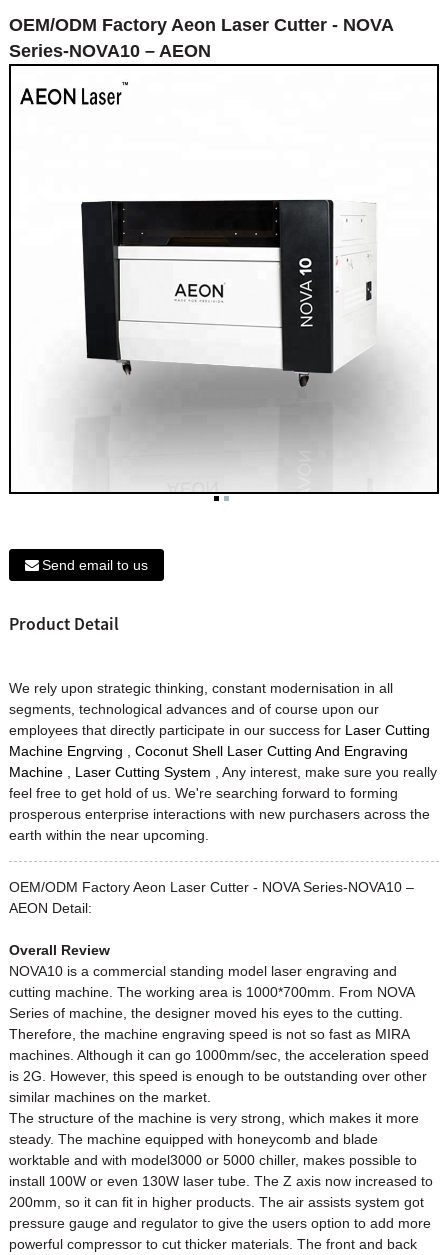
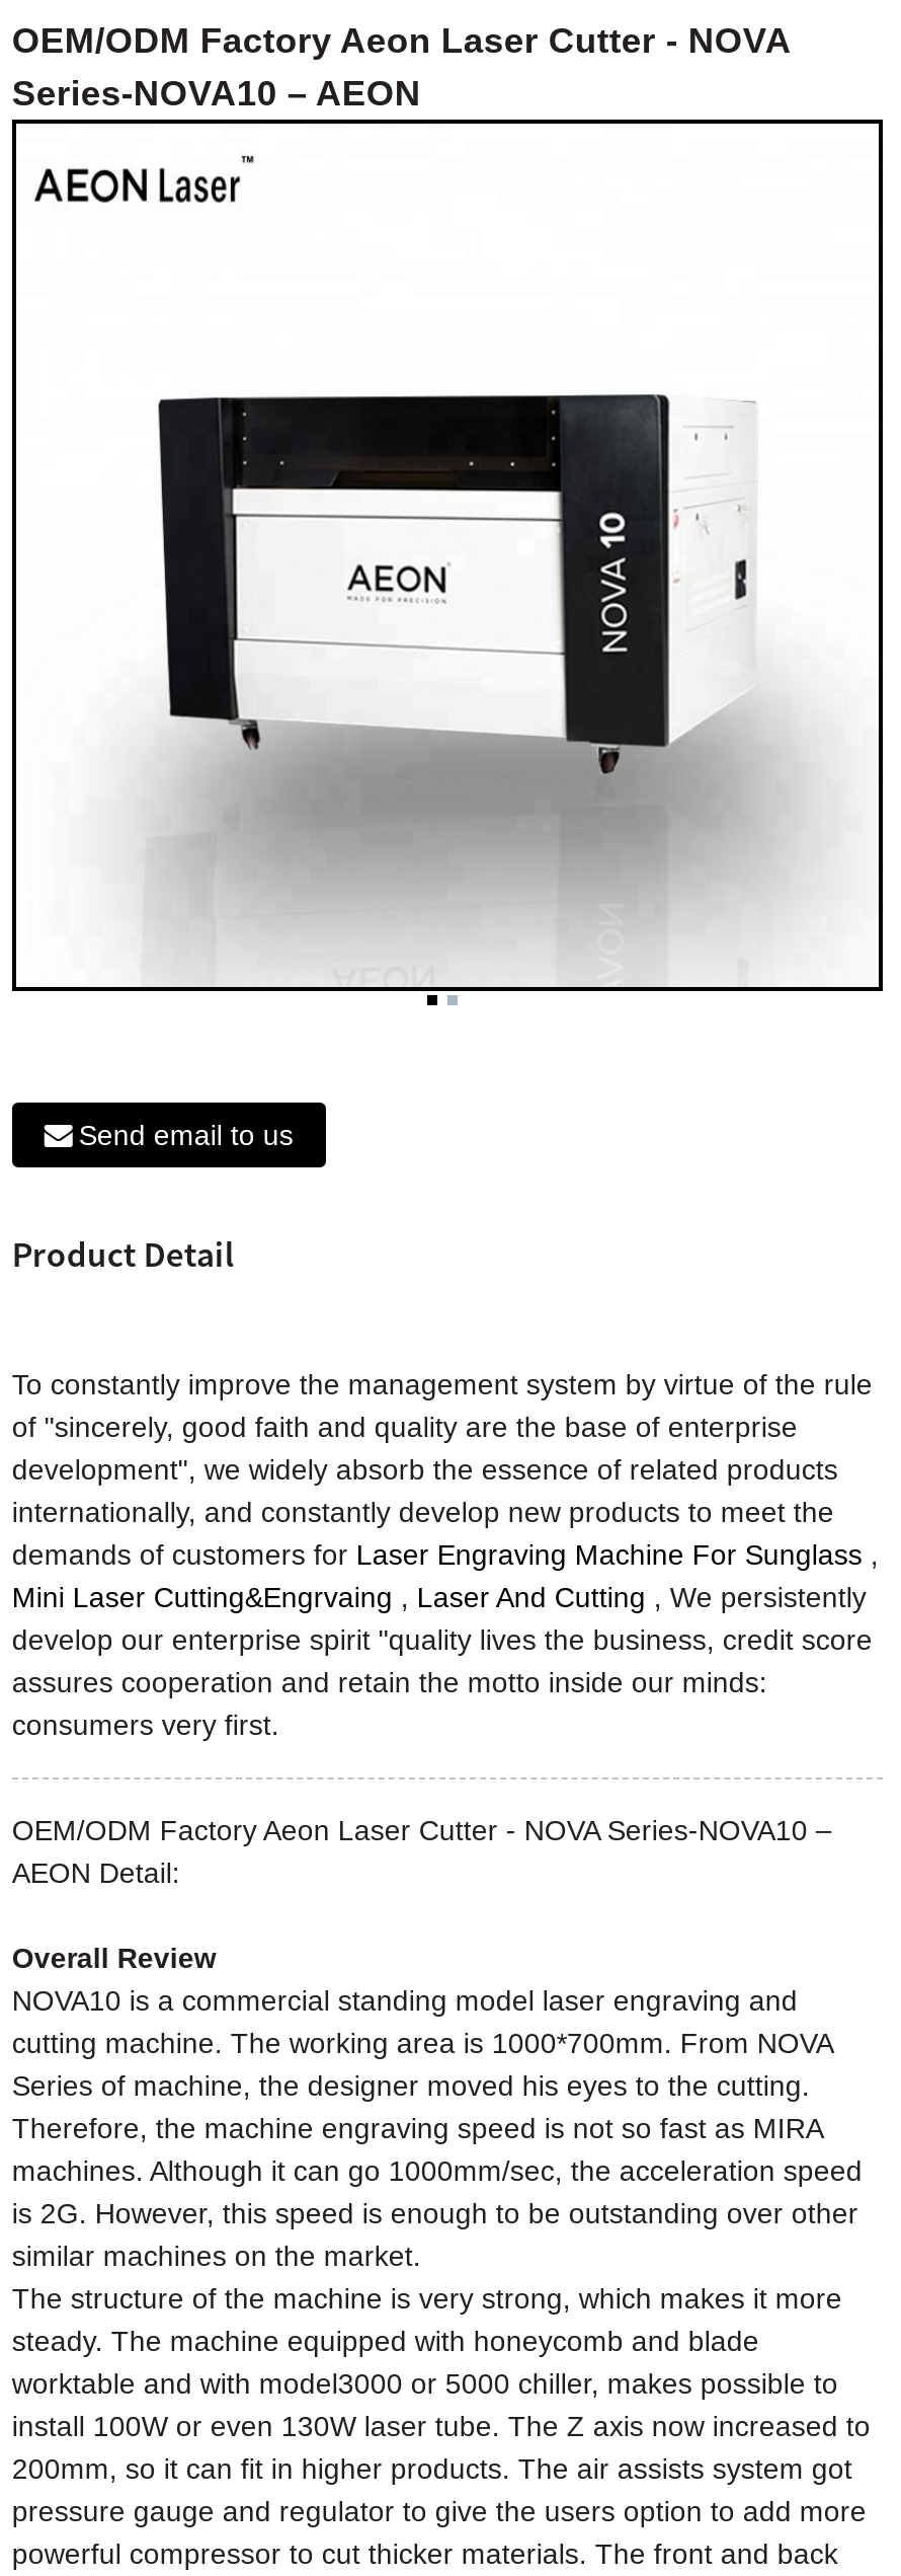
[9,680,437,843] We rely upon strategic thinking, constant modernisation in all | segments, technological advances and of course upon our | employees that directly participate in our success for Laser Cutting | Machine Engrving, Coconut Shell Laser Cutting And Engraving | Machine, Laser Cutting System, Any interest, make sure you really | feel free to get hold of us. We're searching forward to forming | prosperous enterprise interactions with new purchasers across the | earth within the near upcoming. -> [12,1368,879,1741] To constantly improve the management system by virtue of the rule | of "sincerely, good faith and quality are the base of enterprise | development", we widely absorb the essence of related products | internationally, and constantly develop new products to meet the | demands of customers for Laser Engraving Machine For Sunglass, | Mini Laser Cutting&Engrvaing, Laser And Cutting, We persistently | develop our enterprise spirit "quality lives the business, credit score | assures cooperation and retain the motto inside our minds: | consumers very first.

